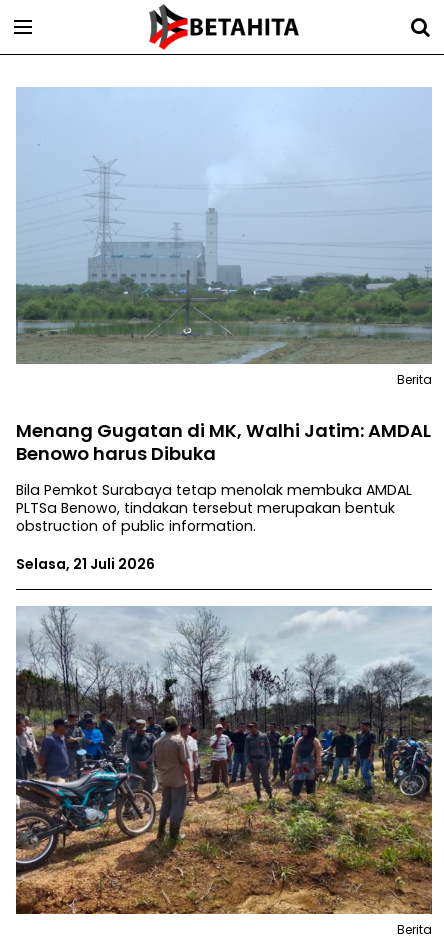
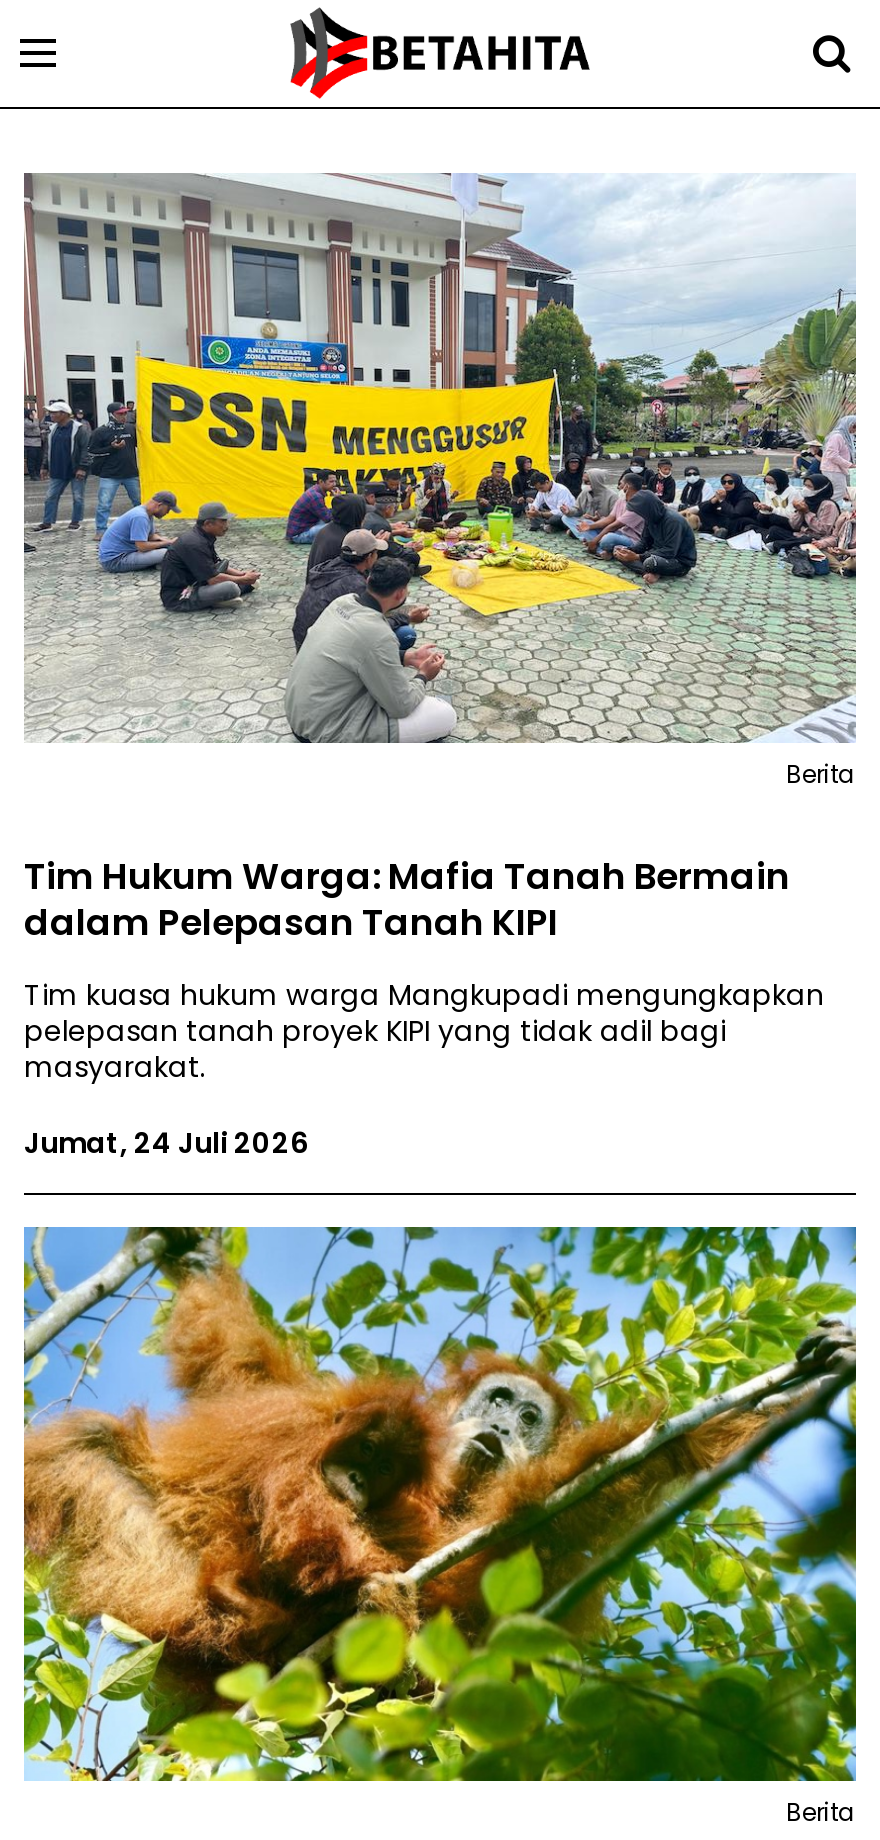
[16,87,432,365] [image] -> [22,171,858,743] [image]
[16,418,431,466] Menang Gugatan di MK, Walhi Jatim: AMDAL | Benowo harus Dibuka -> [24,851,790,947] Tim Hukum Warga: Mafia Tanah Bermain | dalam Pelepasan Tanah KIPI
[16,480,412,536] Bila Pemkot Surabaya tetap menolak membuka AMDAL | PLTSa Benowo, tindakan tersebut merupakan bentuk | obstruction of public information. -> [24,975,824,1087] Tim kuasa hukum warga Mangkupadi mengungkapkan | pelepasan tanah proyek KIPI yang tidak adil bagi | masyarakat.
[16,554,155,574] Selasa, 21 Juli 2026 -> [24,1123,308,1163] Jumat, 24 Juli 2026
[15,606,433,915] [image] -> [22,1225,858,1783] [image]

